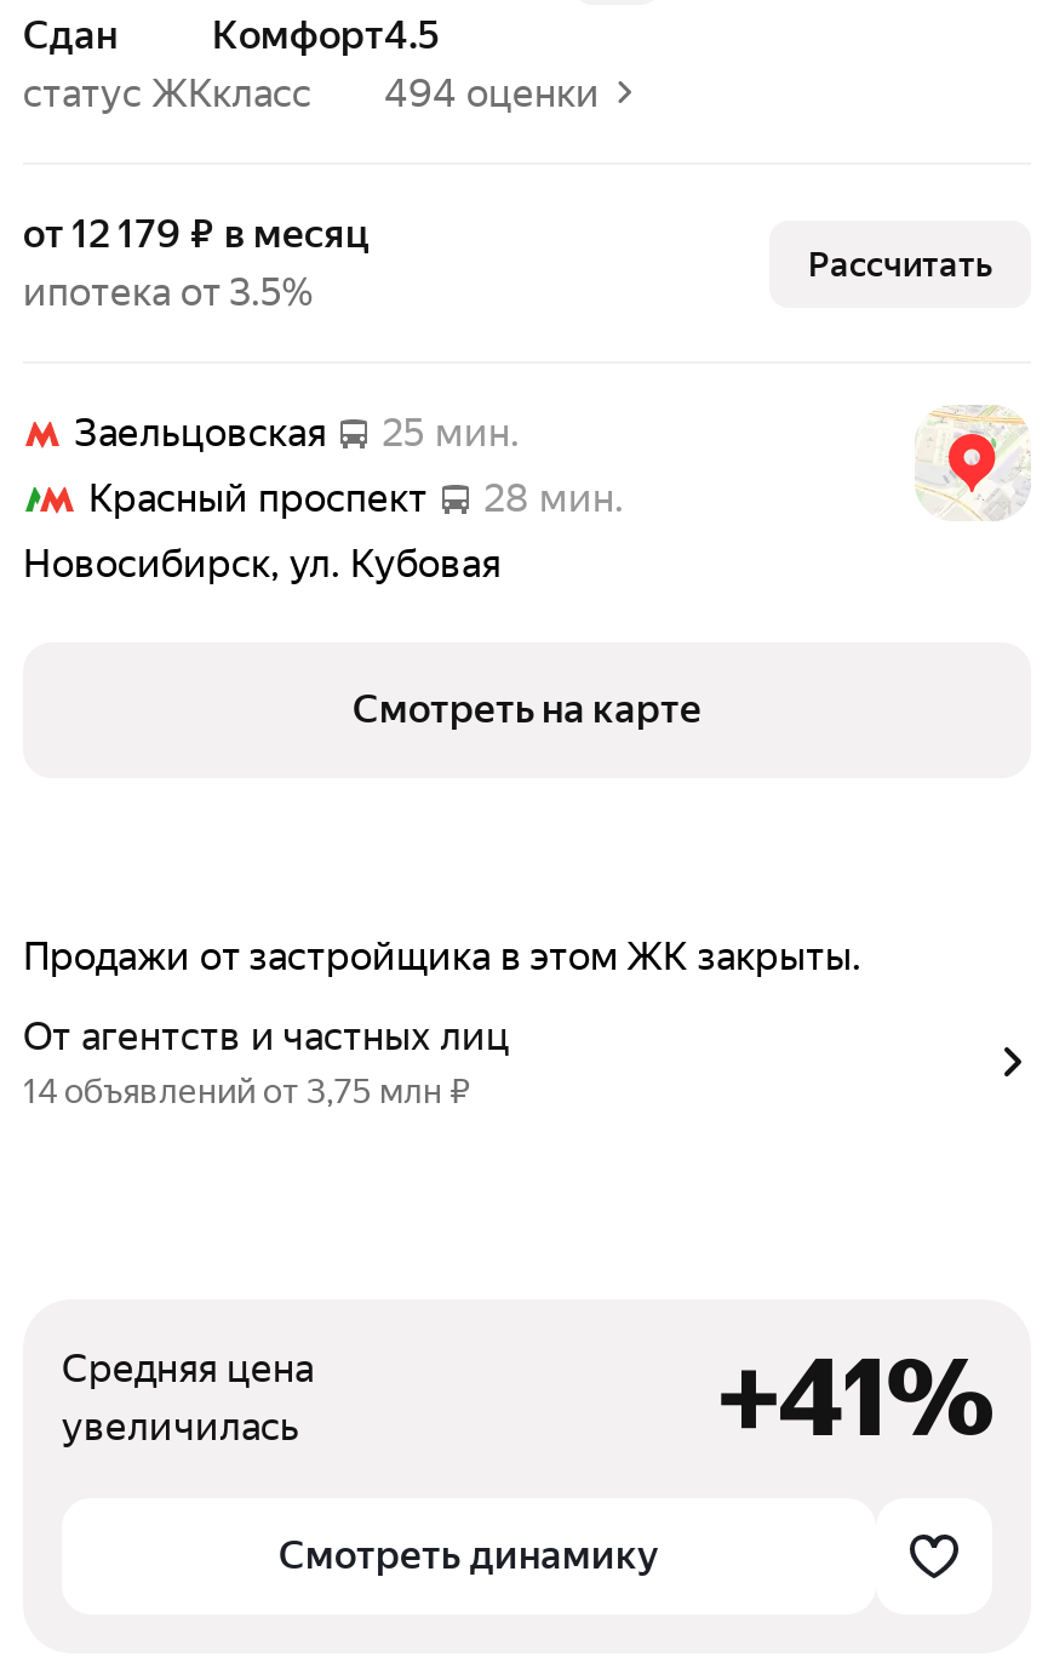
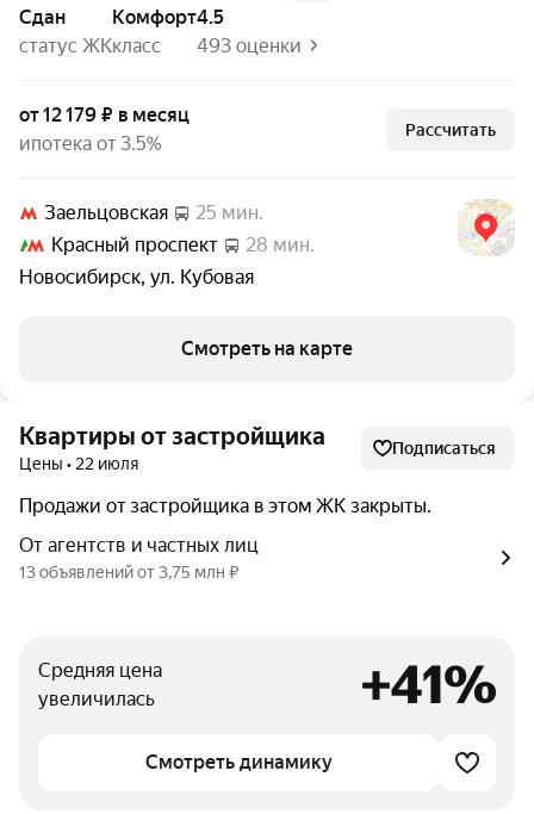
[23,70,600,116] статус ЖК класс 494 оценки -> [19,35,302,57] статус ЖК класс 493 оценки
none -> [19,422,325,473] Квартиры от застройщика | Цены • 22 июля
none -> [392,439,496,458] Подписаться
moved [23,933,861,1059] -> [19,495,431,557]: Продажи от застройщика в этом ЖК закрыты. | От агентств и частных лиц
[23,1072,471,1110] 14 объявлений от 3,75 млн ₽ -> [19,563,240,582] 13 объявлений от 3,75 млн ₽

